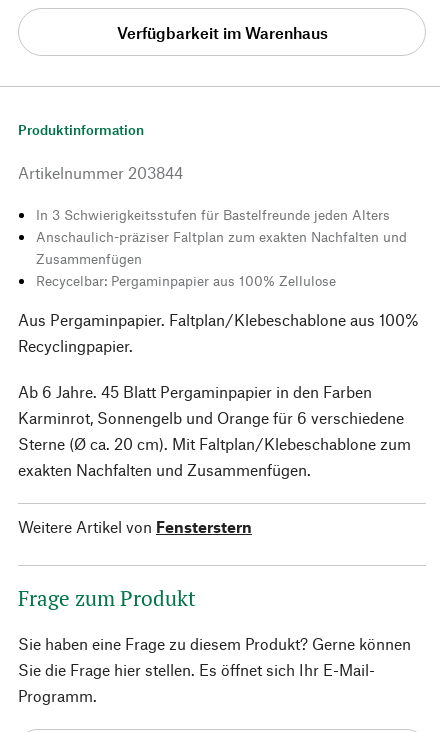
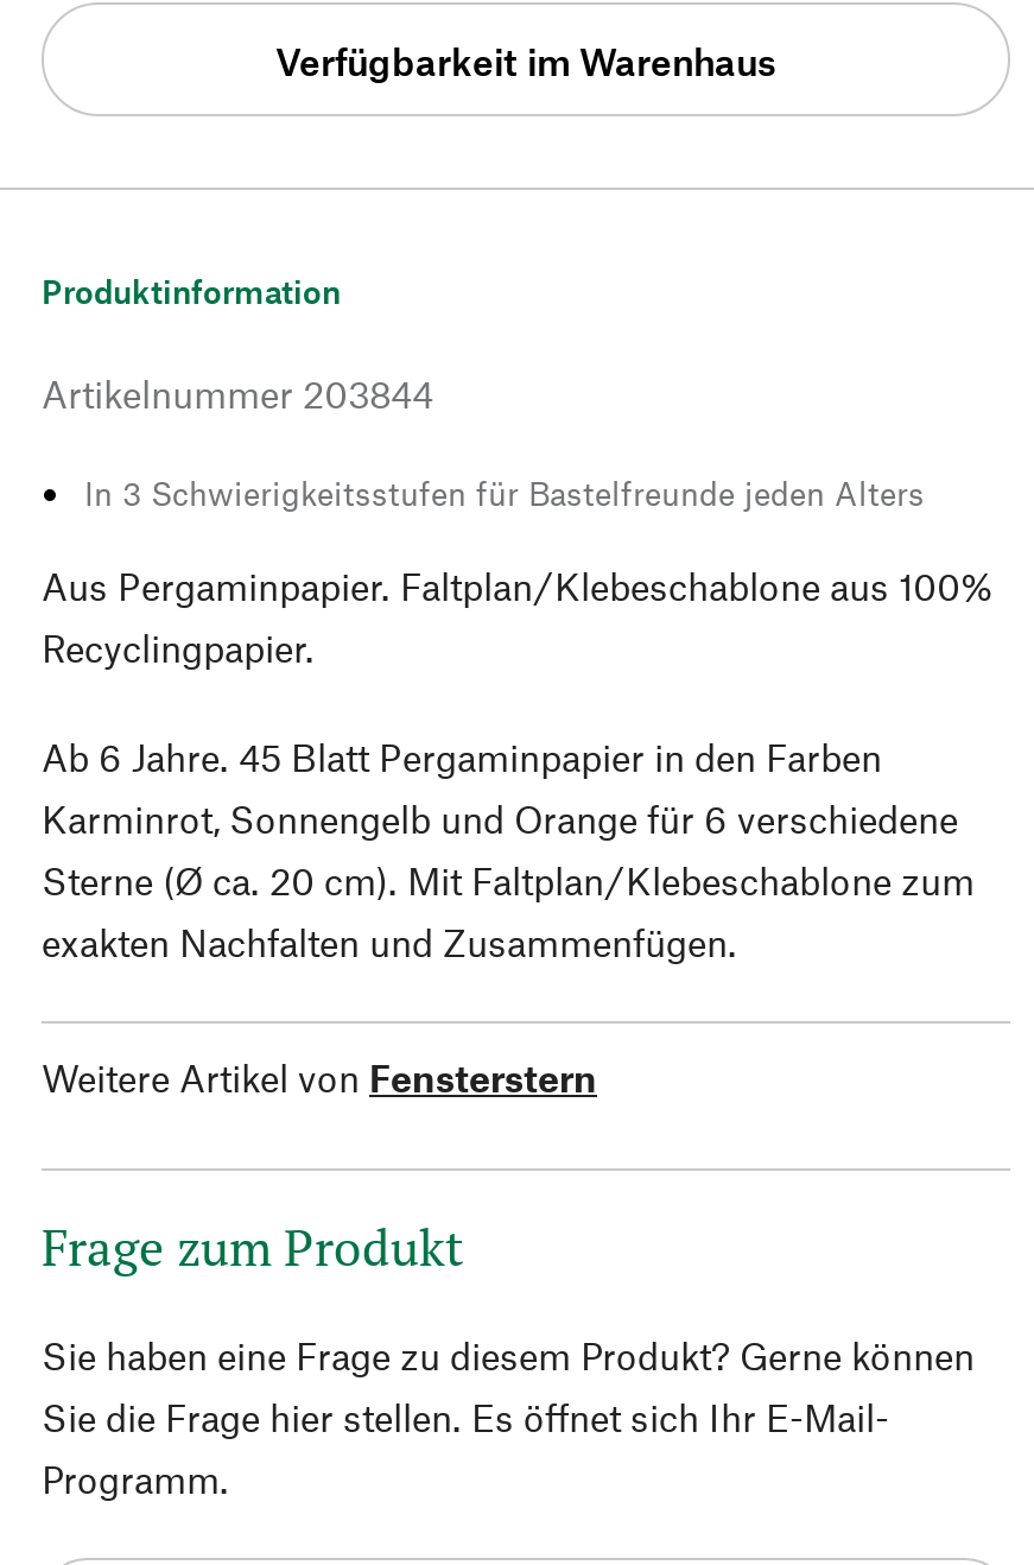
[36,228,407,289] Anschaulich-präziser Faltplan zum exakten Nachfalten und | Zusammenfügen | Recycelbar: Pergaminpapier aus 100% Zellulose -> none

